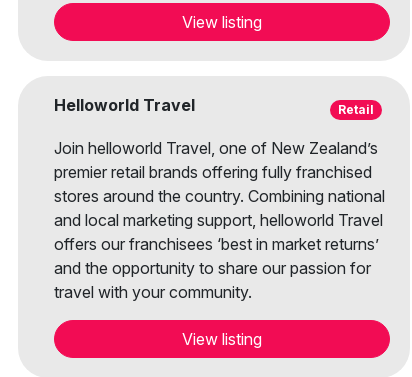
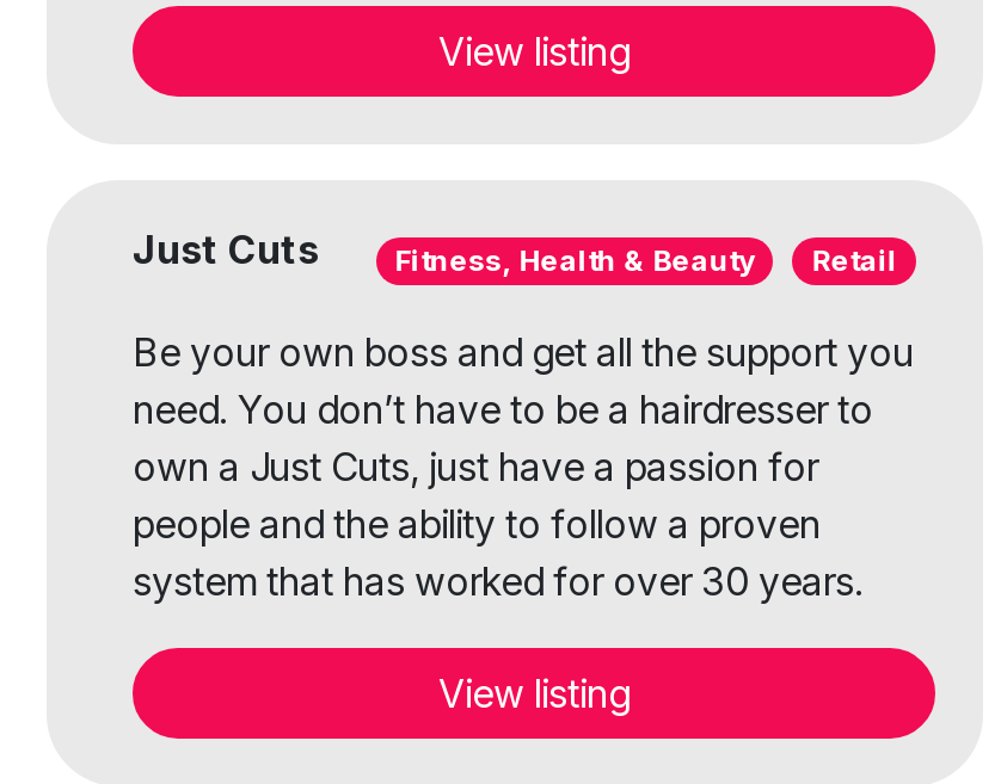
[54,95,195,115] Helloworld Travel -> [133,225,755,278] Just Cuts | Fitness, Health & Beauty
[54,138,385,302] Join helloworld Travel, one of New Zealand’s | premier retail brands offering fully franchised | stores around the country. Combining national | and local marketing support, helloworld Travel | offers our franchisees ‘best in market returns’ | and the opportunity to share our passion for | travel with your community. -> [133,328,914,605] Be your own boss and get all the support you | need. You don’t have to be a hairdresser to | own a Just Cuts, just have a passion for | people and the ability to follow a proven | system that has worked for over 30 years.

